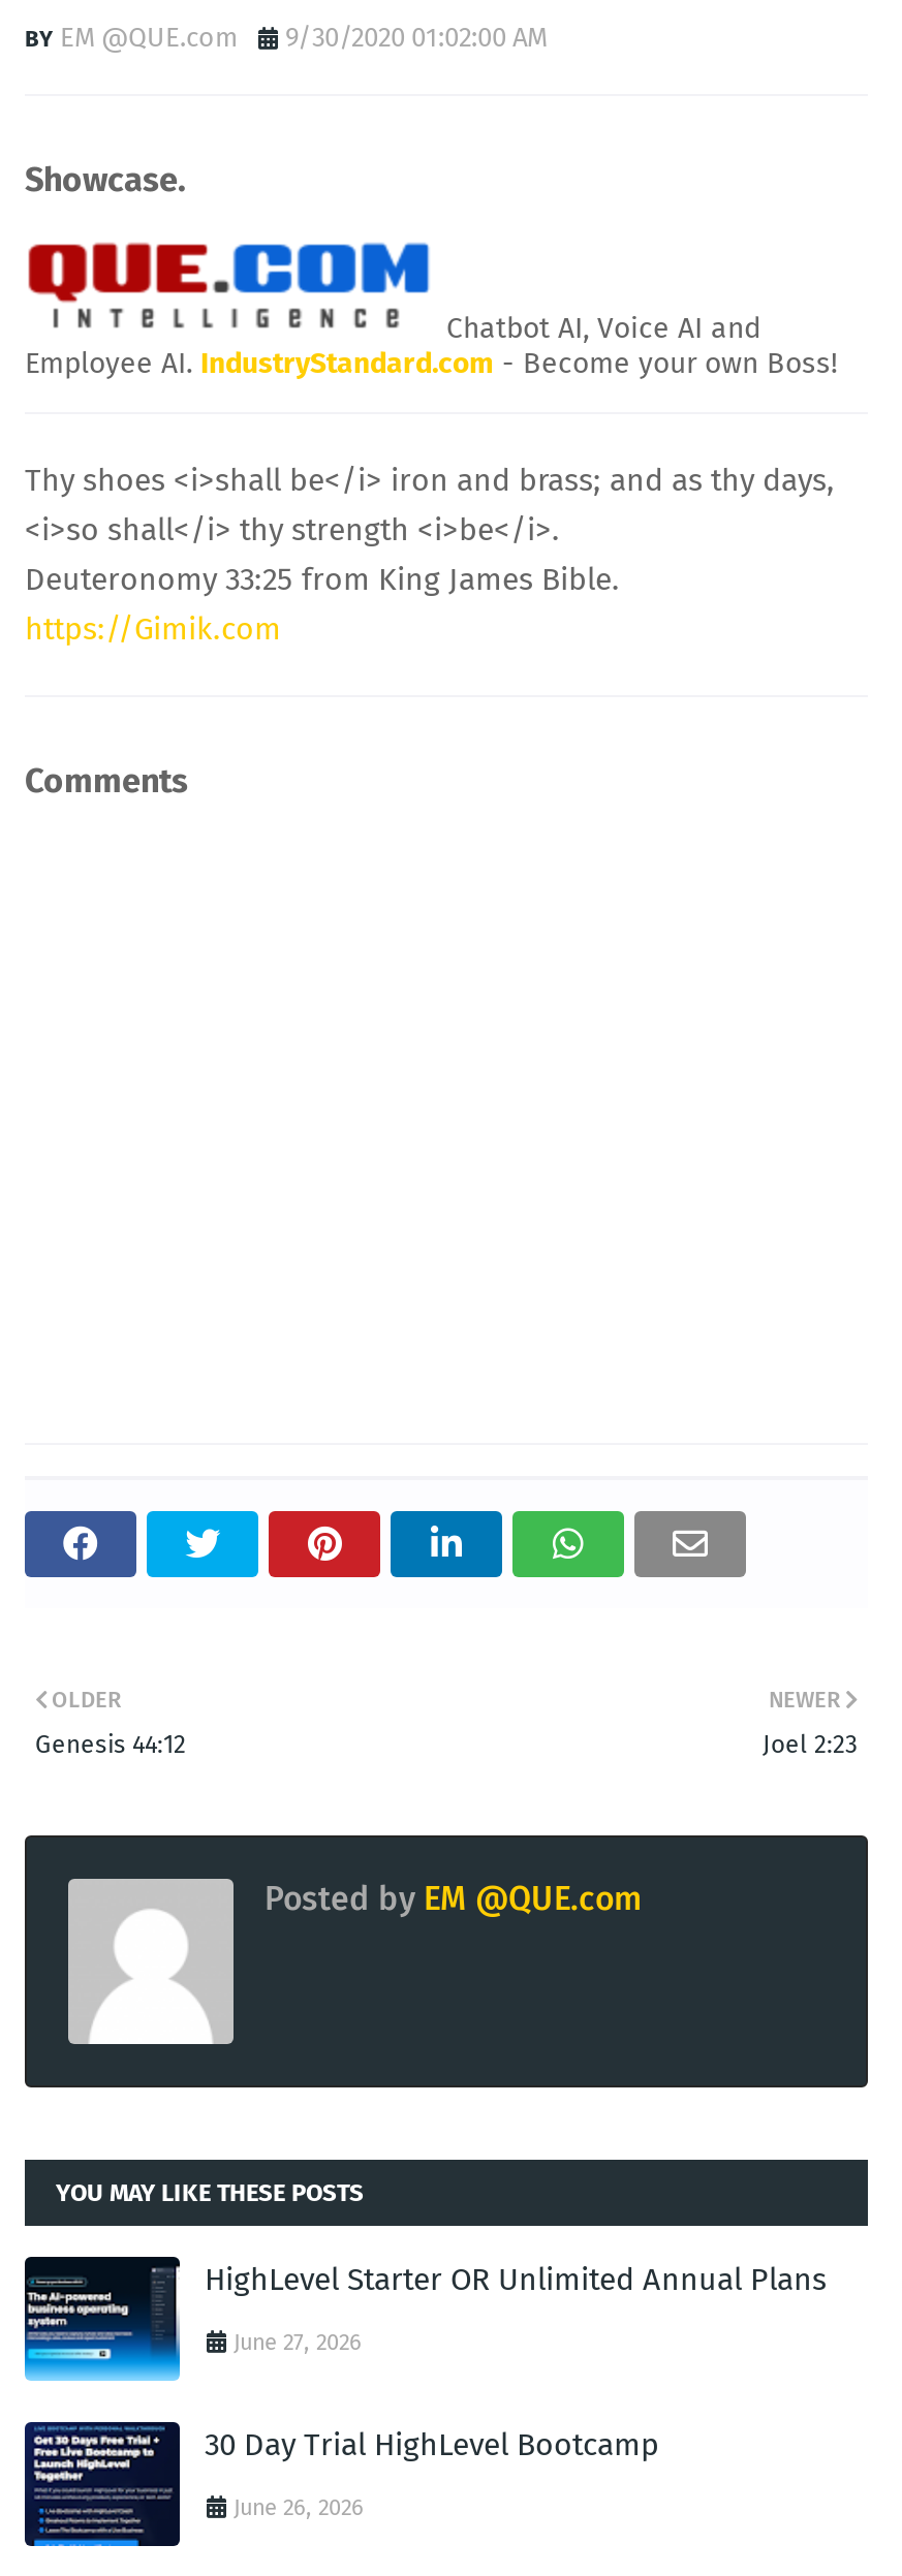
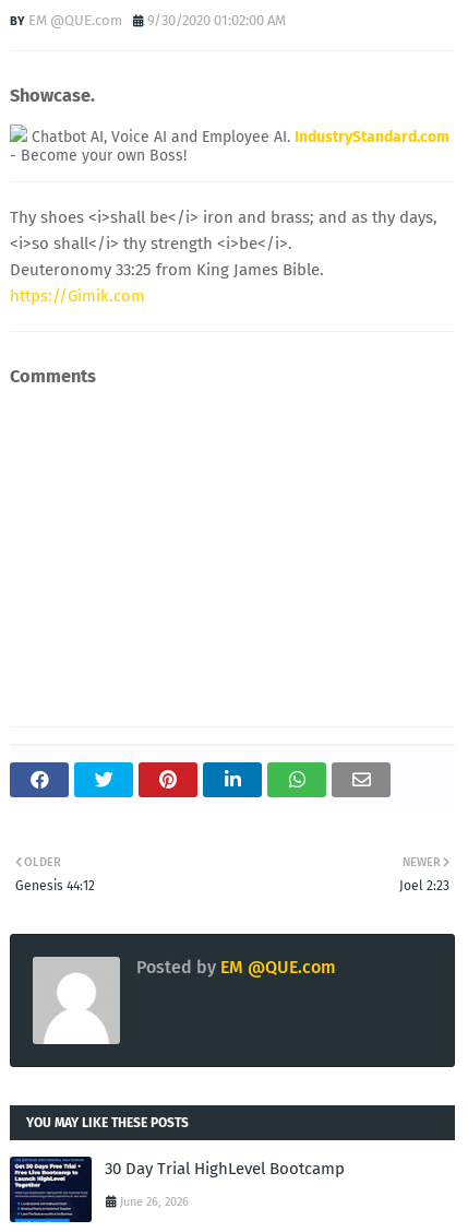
[23,2257,827,2381] [image] | HighLevel Starter OR Unlimited Annual Plans | June 27, 2026 -> none

